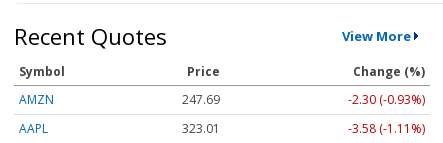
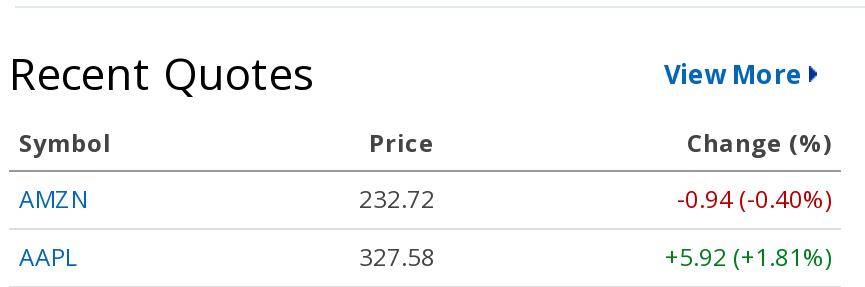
[182,91,220,108] 247.69 -> [359,182,435,216] 232.72
[348,91,425,108] -2.30 (-0.93%) -> [677,182,831,216] -0.94 (-0.40%)
[182,120,220,137] 323.01 -> [359,240,435,274] 327.58
[348,120,425,137] -3.58 (-1.11%) -> [665,240,831,274] +5.92 (+1.81%)

